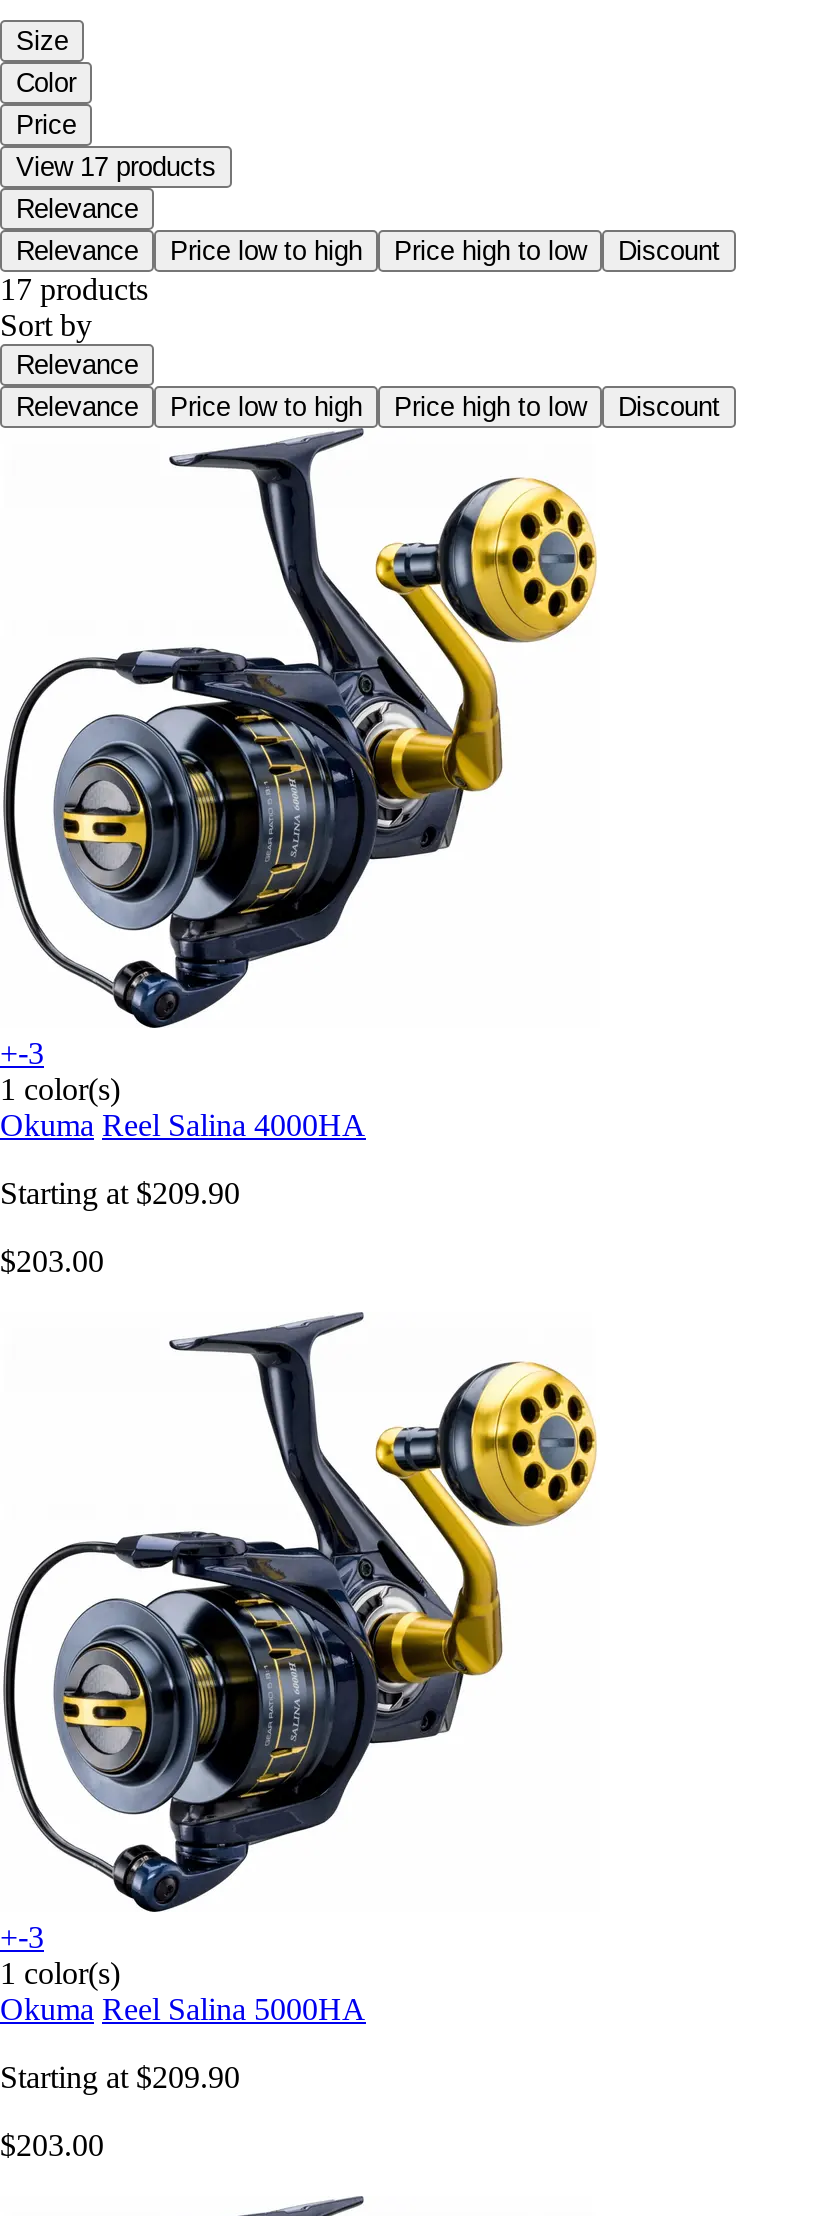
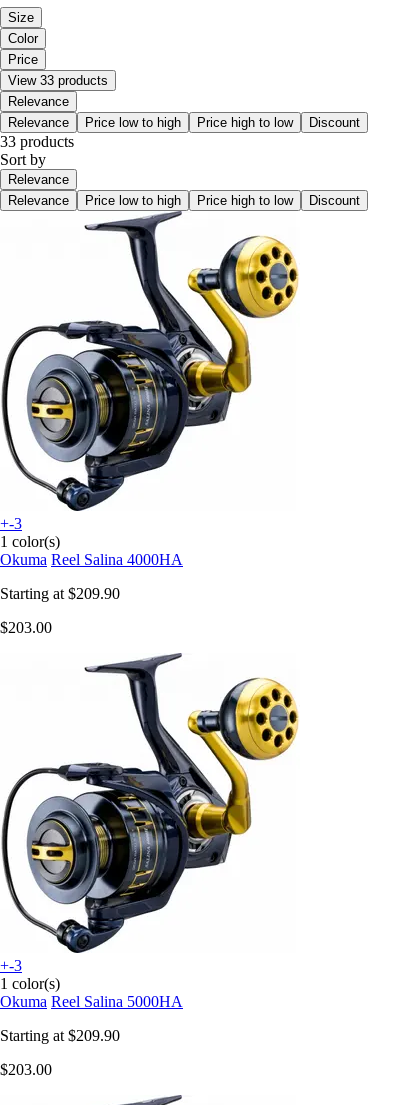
[16,151,216,181] View 17 products -> [8,72,108,87] View 33 products
[0,271,148,305] 17 products -> [0,132,74,149] 33 products

